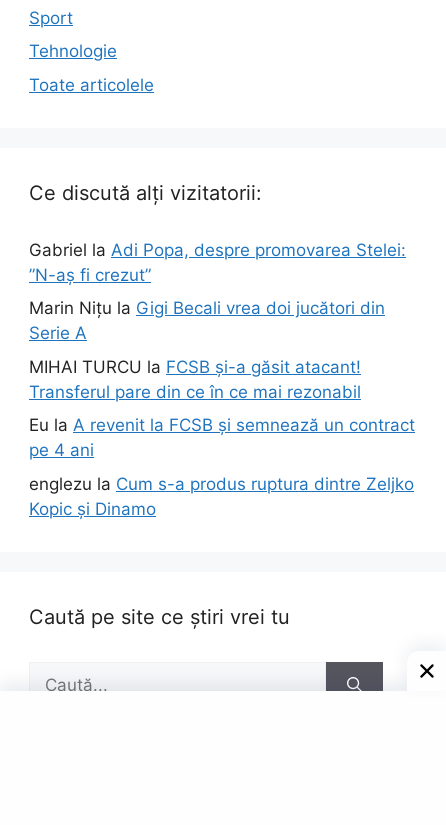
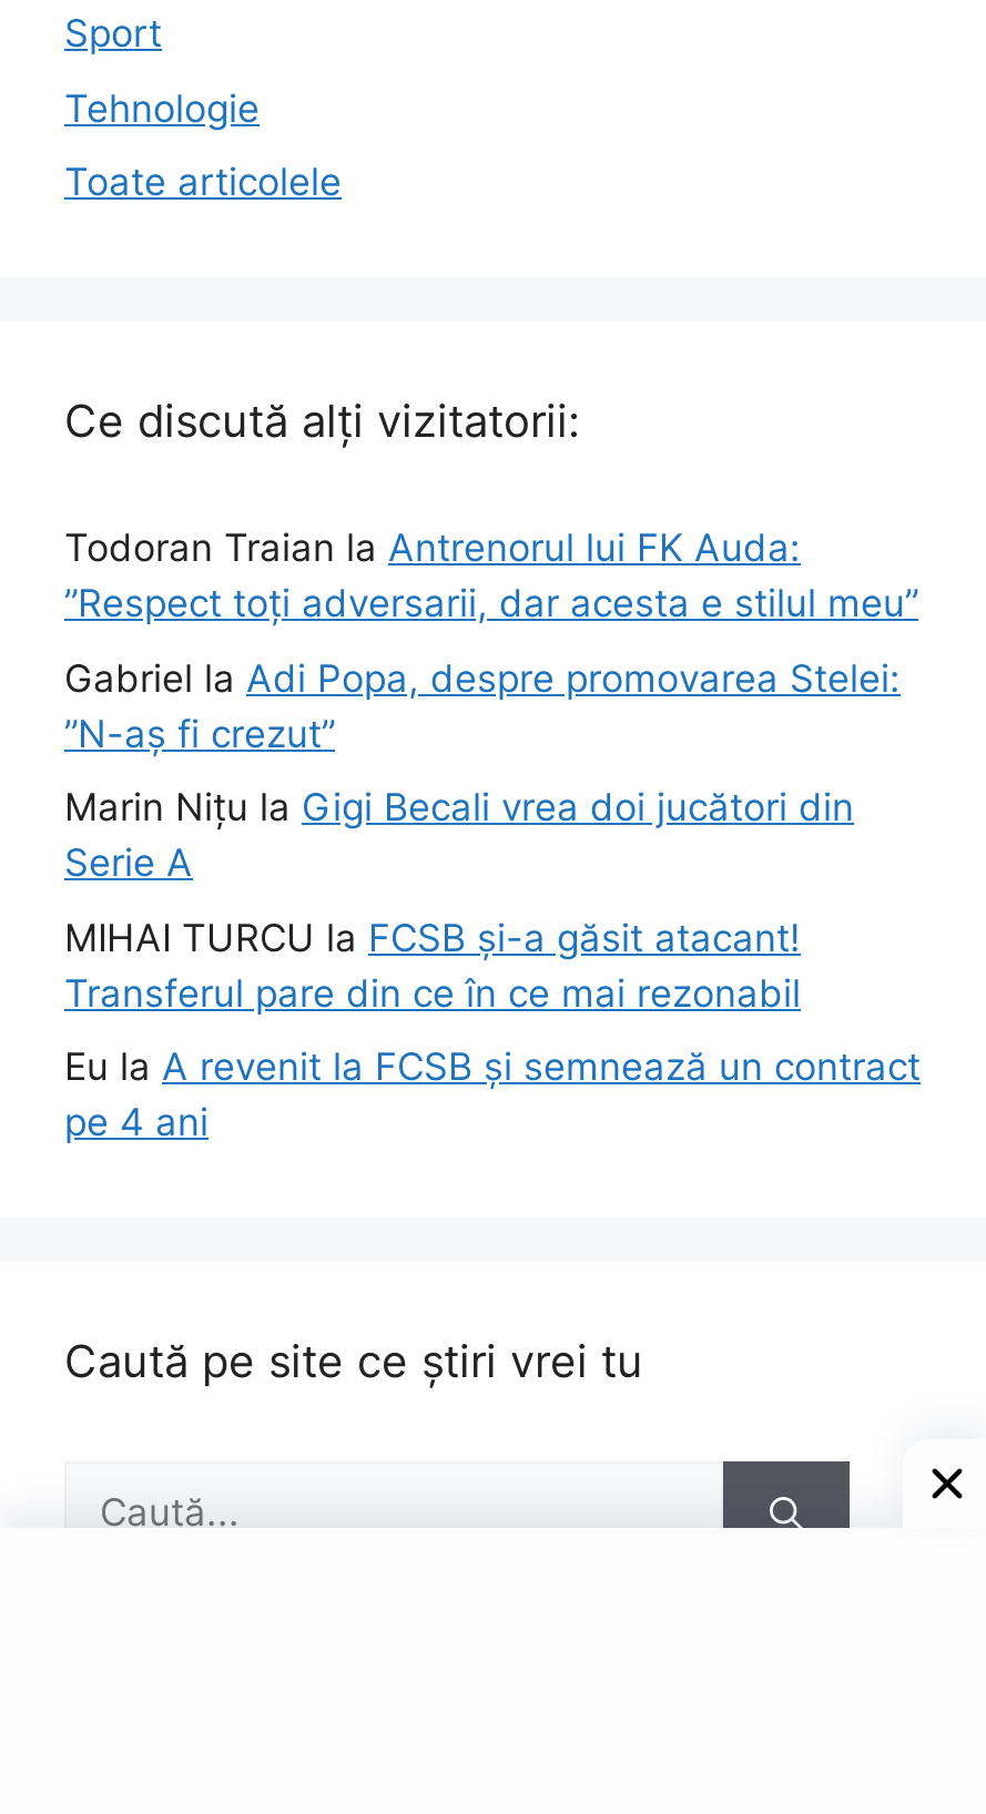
none -> [64,527,918,626] Todoran Traian la Antrenorul lui FK Auda: | ”Respect toți adversarii, dar acesta e stilul meu”
moved [29,239,415,460] -> [64,656,921,1145]: Gabriel la Adi Popa, despre promovarea Stelei: | ”N-aș fi crezut” | Marin Nițu la Gigi Becali vrea doi jucători din | Serie A | MIHAI TURCU la FCSB și-a găsit atacant! | Transferul pare din ce în ce mai rezonabil | Eu la A revenit la FCSB și semnează un contract | pe 4 ani
[29,473,414,518] englezu la Cum s-a produs ruptura dintre Zeljko | Kopic și Dinamo -> none

